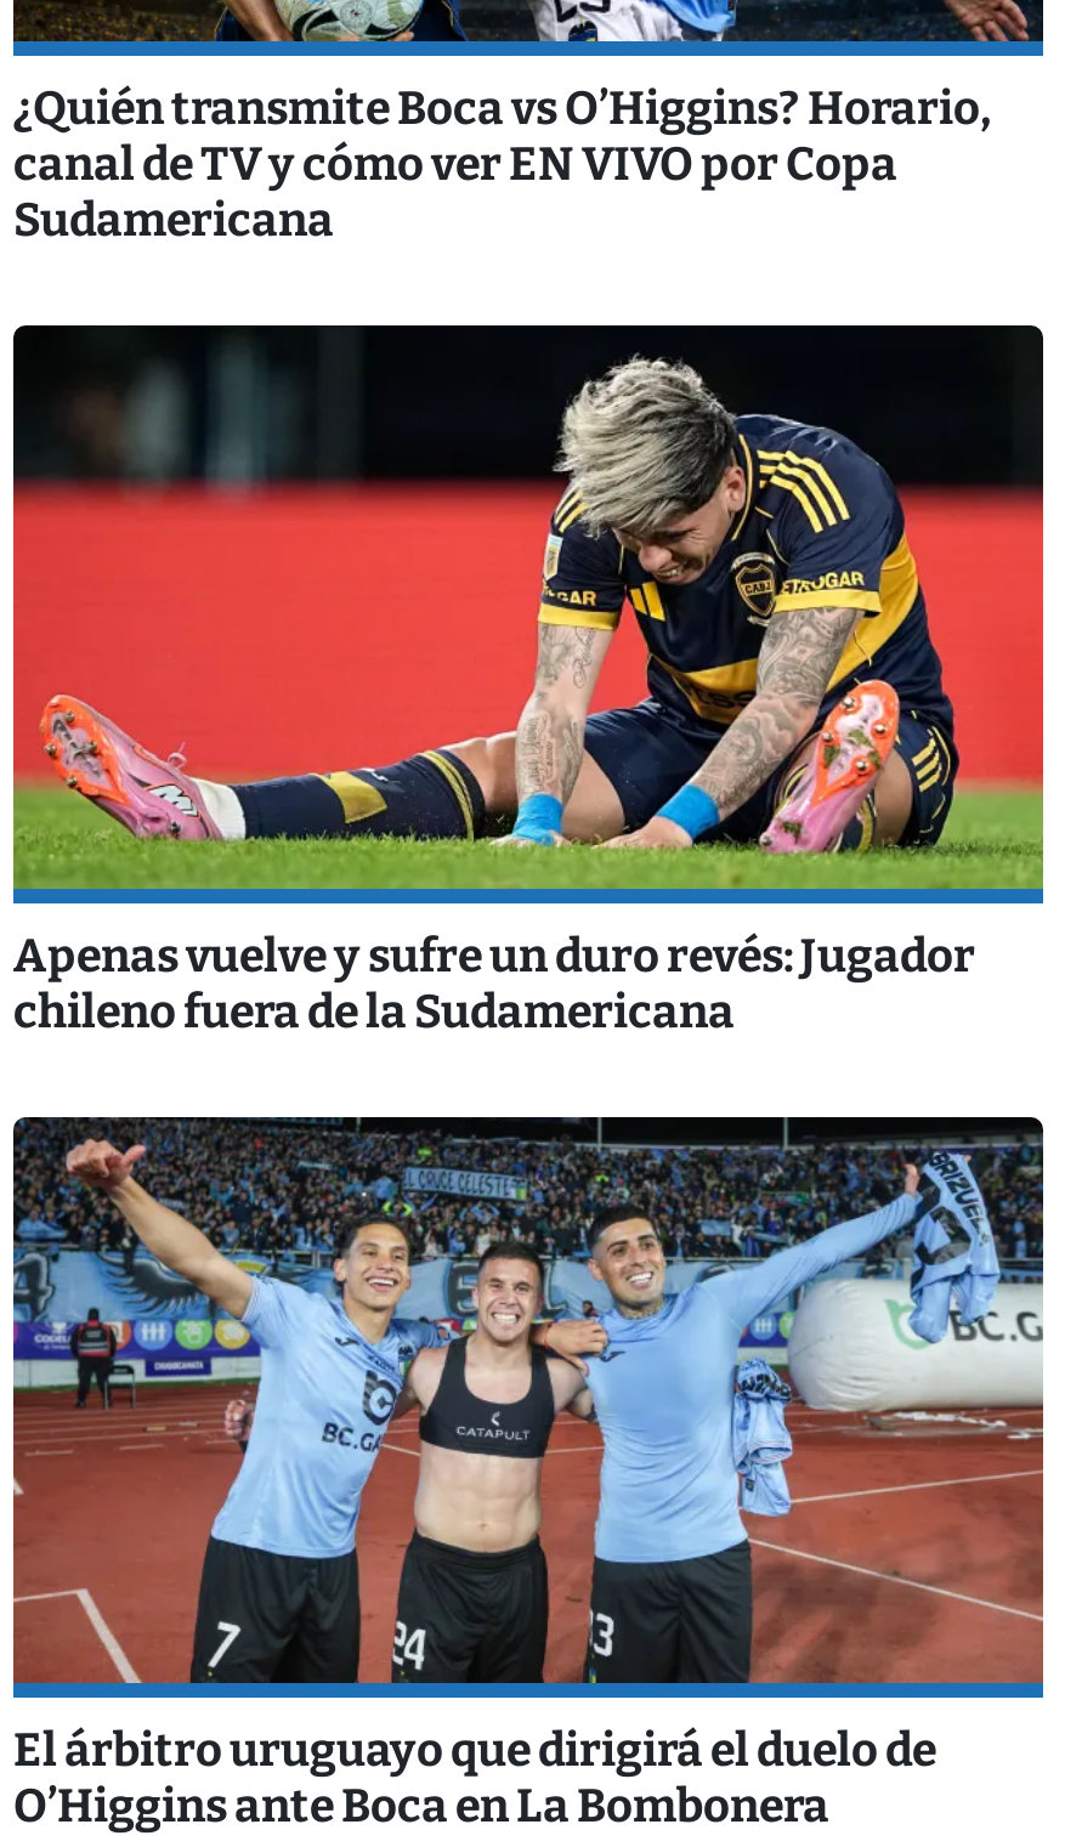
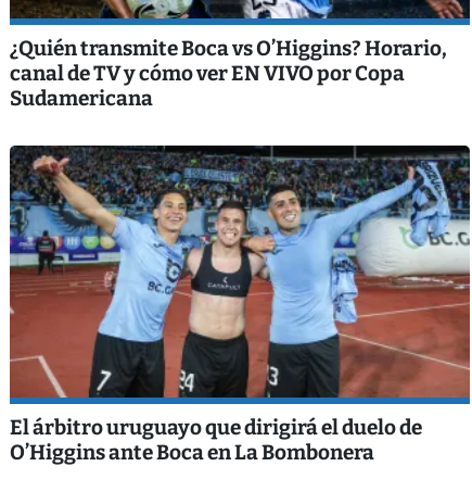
[11,325,1046,1039] [image] | Apenas vuelve y sufre un duro revés: Jugador | chileno fuera de la Sudamericana -> none

